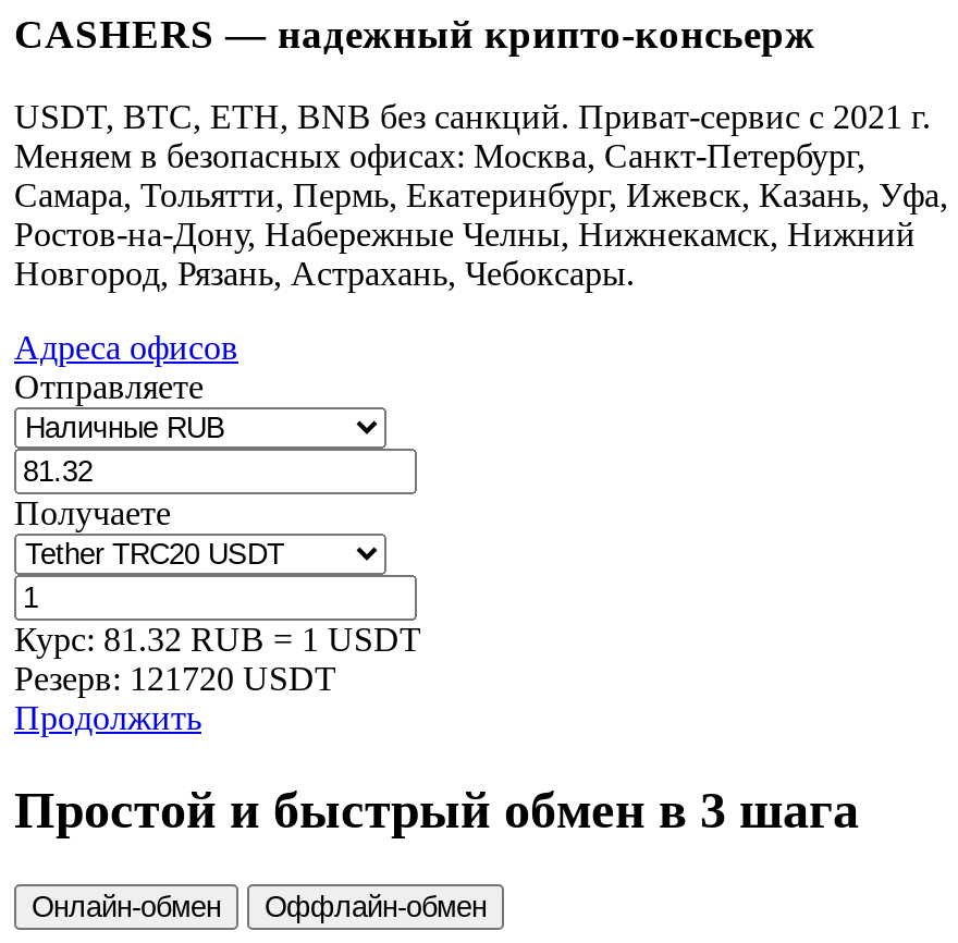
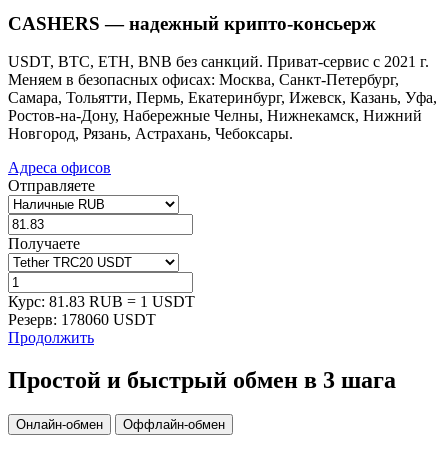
[14,622,421,659] Курс:81.32 RUB = 1 USDT -> [8,293,195,310] Курс:81.83 RUB = 1 USDT
[14,661,336,698] Резерв: 121720 USDT -> [8,311,156,328] Резерв: 178060 USDT

